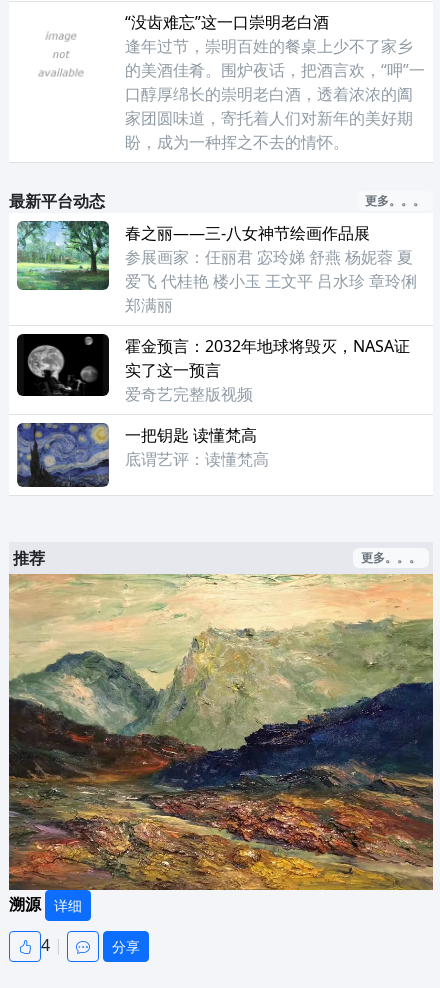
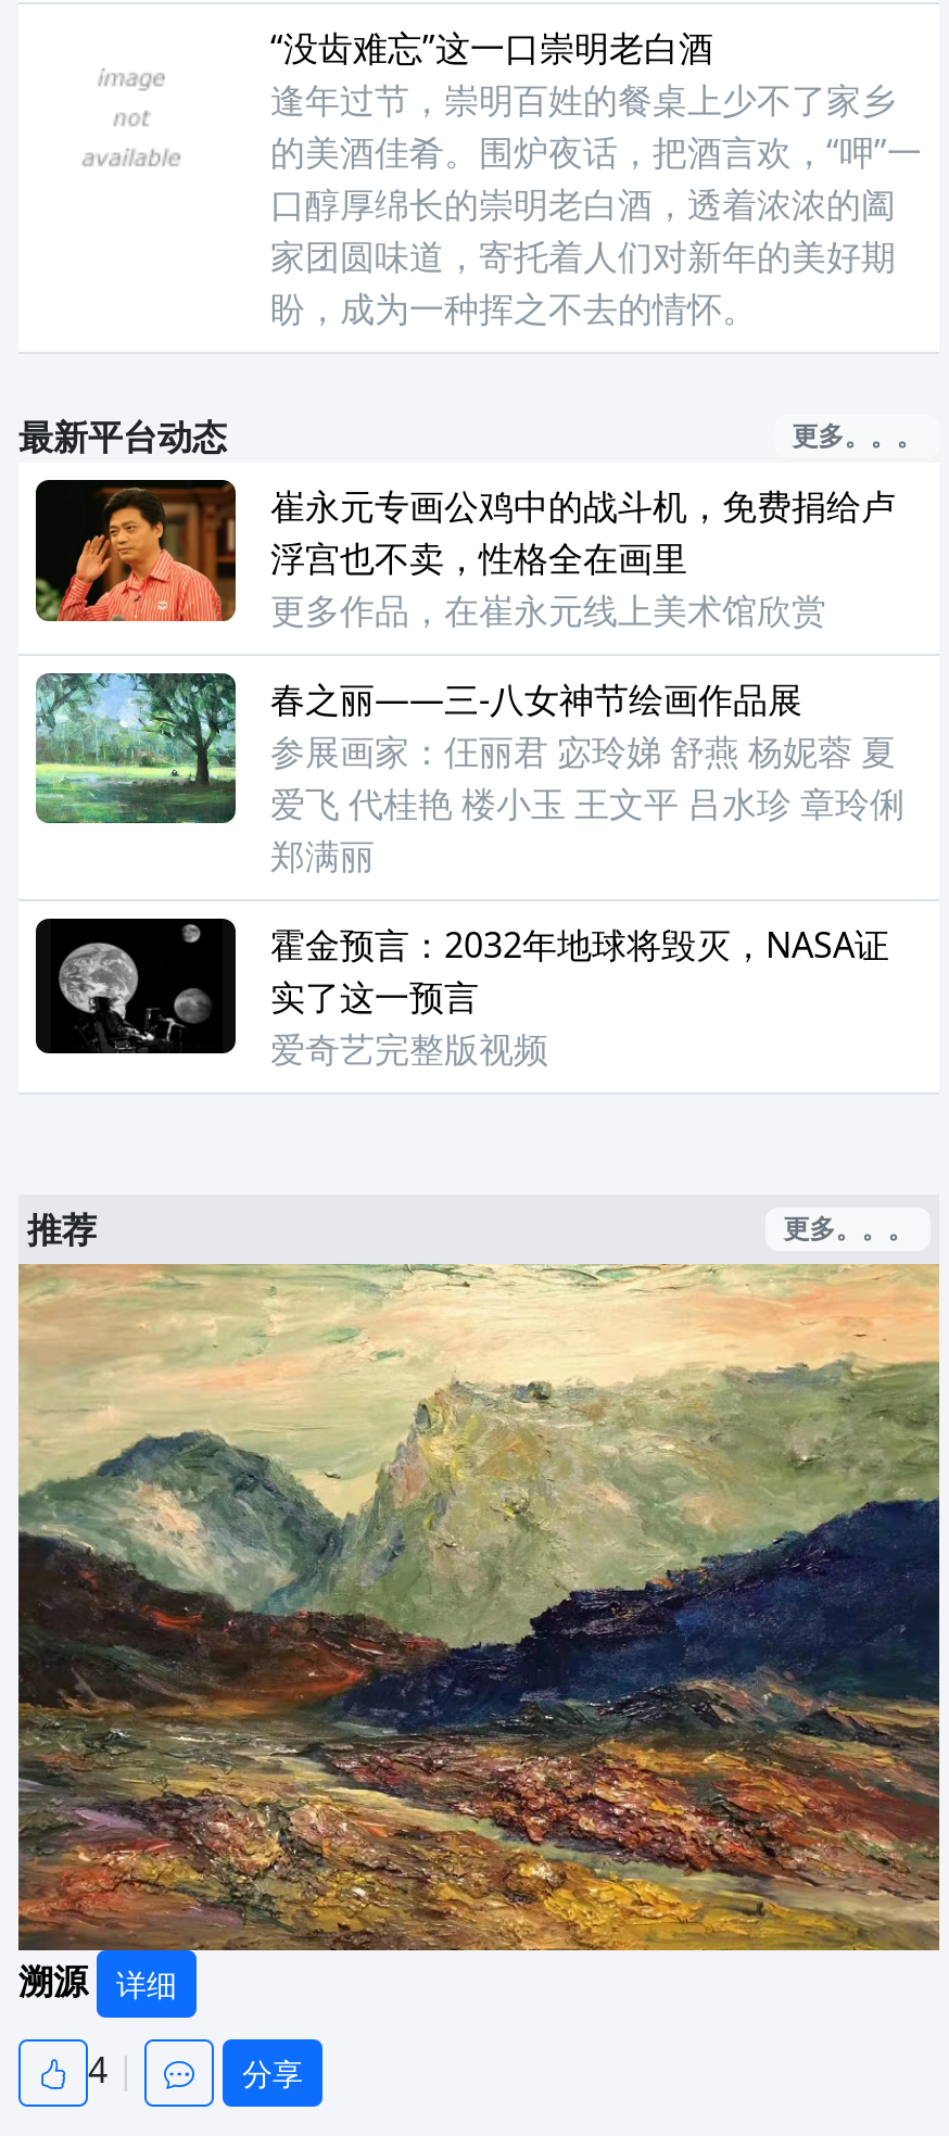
none -> [34,478,896,634] [image] | 崔永元专画公鸡中的战斗机，免费捐给卢 | 浮宫也不卖，性格全在画里 | 更多作品，在崔永元线上美术馆欣赏
moved [15,219,417,405] -> [31,669,904,1072]: [image] | 春之丽——三-八女神节绘画作品展 | 爱飞 代桂艳 楼小玉 王文平 吕水珍 章玲俐 | 郑满丽 | 霍金预言：2032年地球将毁灭，NASA证 | 实了这一预言 | 爱奇艺完整版视频
[16,422,269,488] [image] | 一把钥匙 读懂梵高 | 底谓艺评：读懂梵高 -> none

